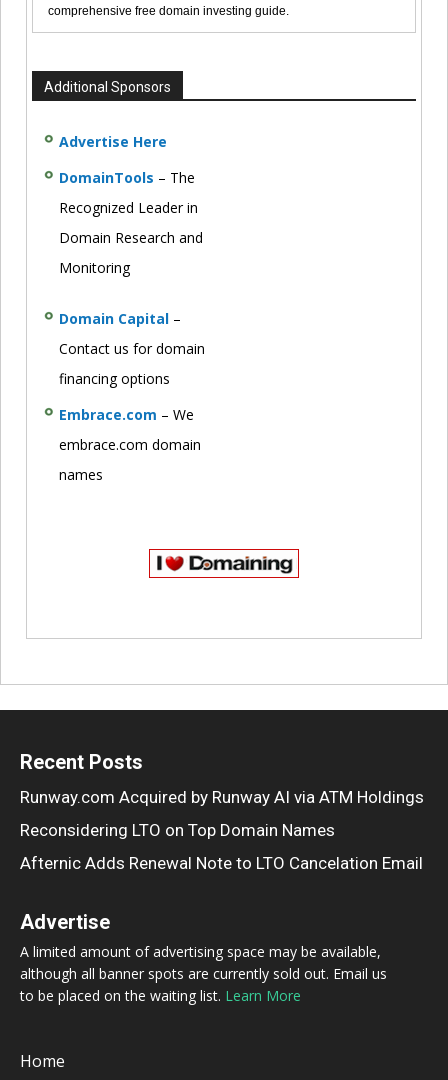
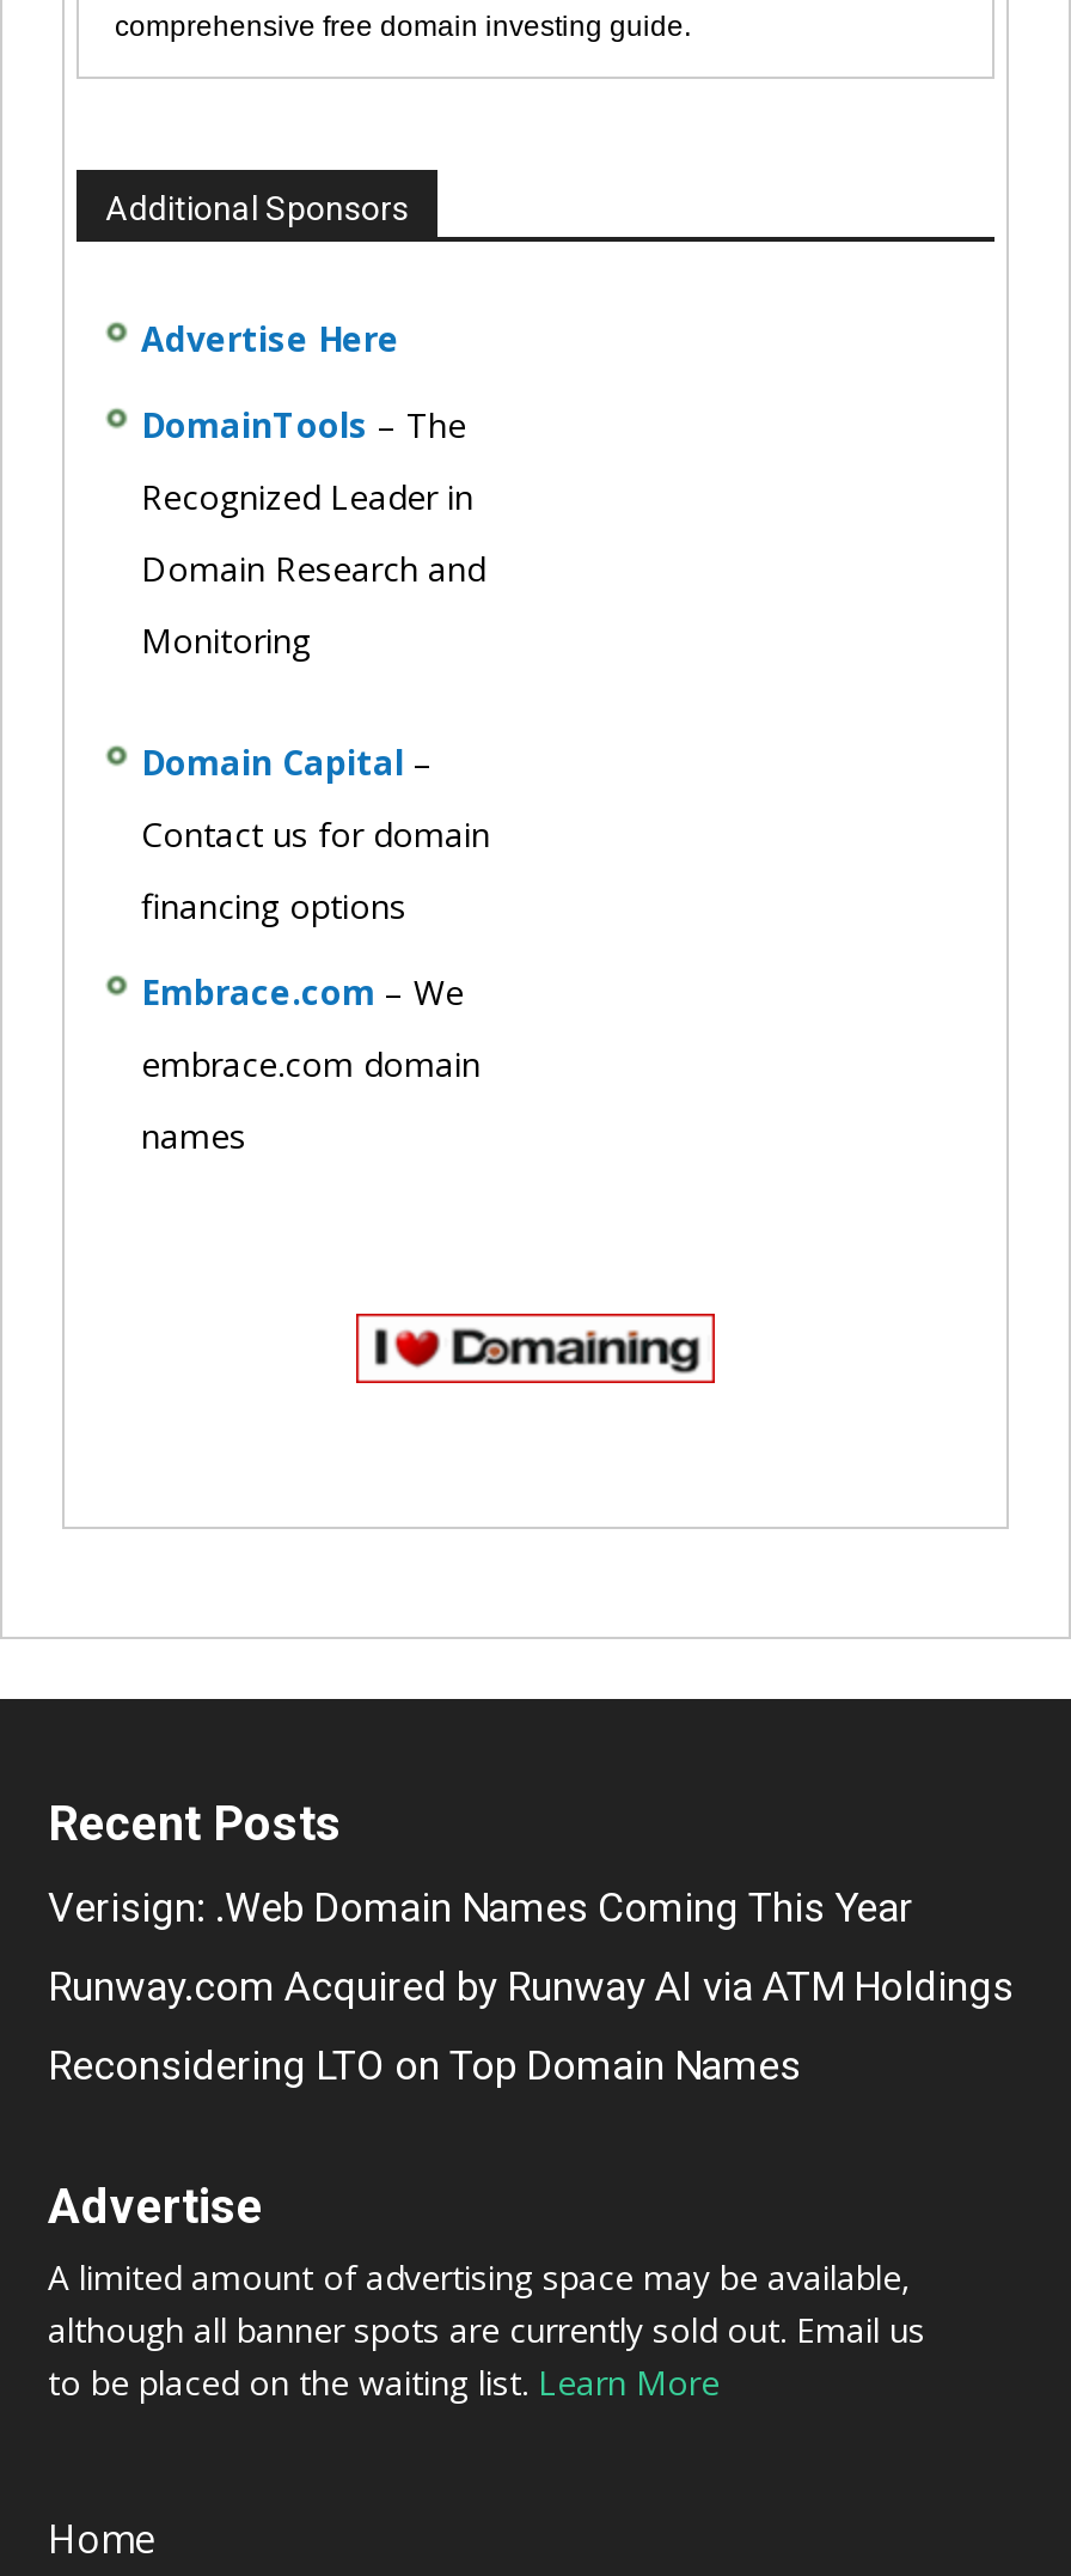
none -> [48,1883,913,1931] Verisign: .Web Domain Names Coming This Year
moved [20,787,424,840] -> [48,1962,1014,2089]: Runway.com Acquired by Runway AI via ATM Holdings | Reconsidering LTO on Top Domain Names
[20,853,423,873] Afternic Adds Renewal Note to LTO Cancelation Email -> none

